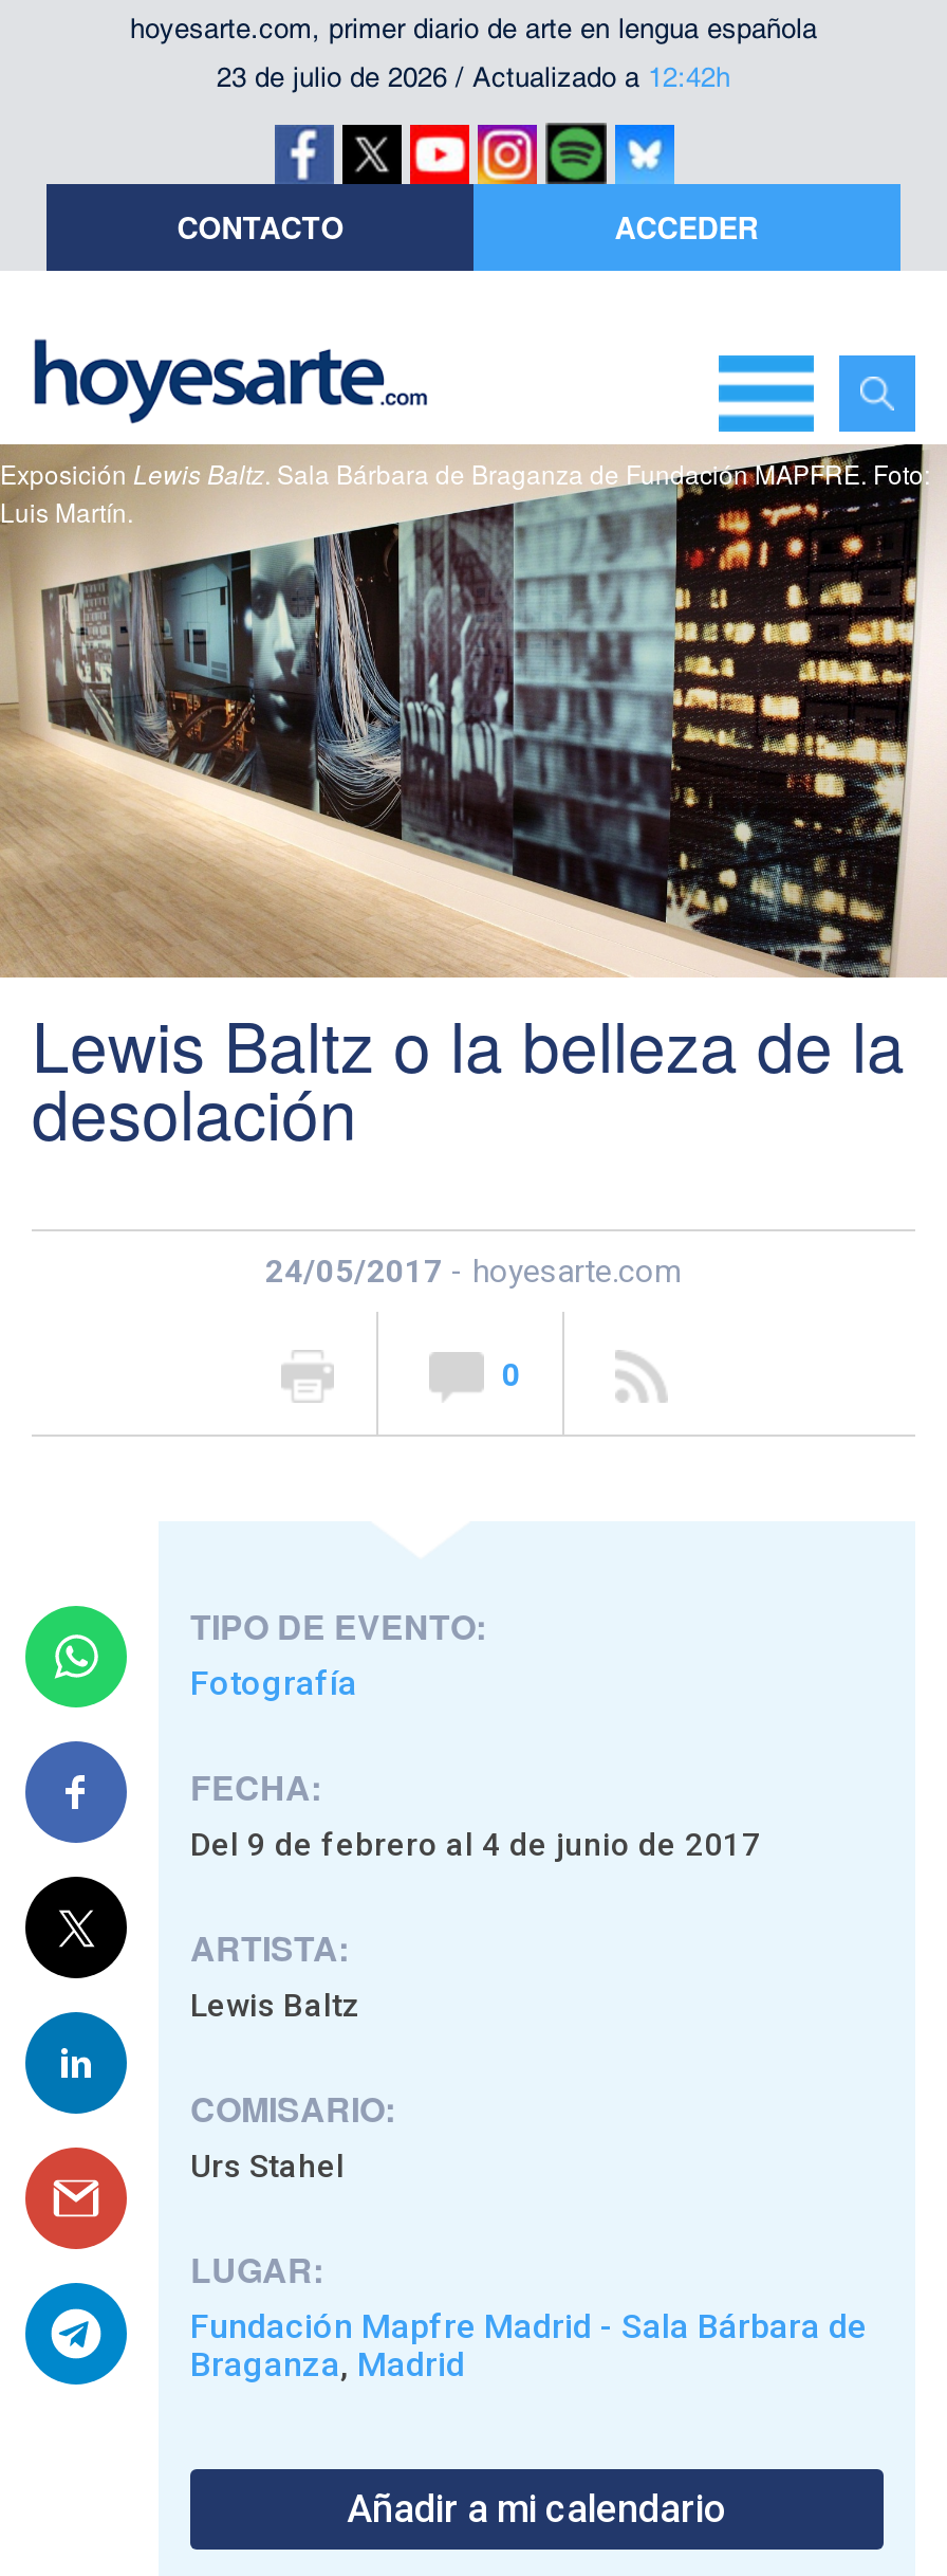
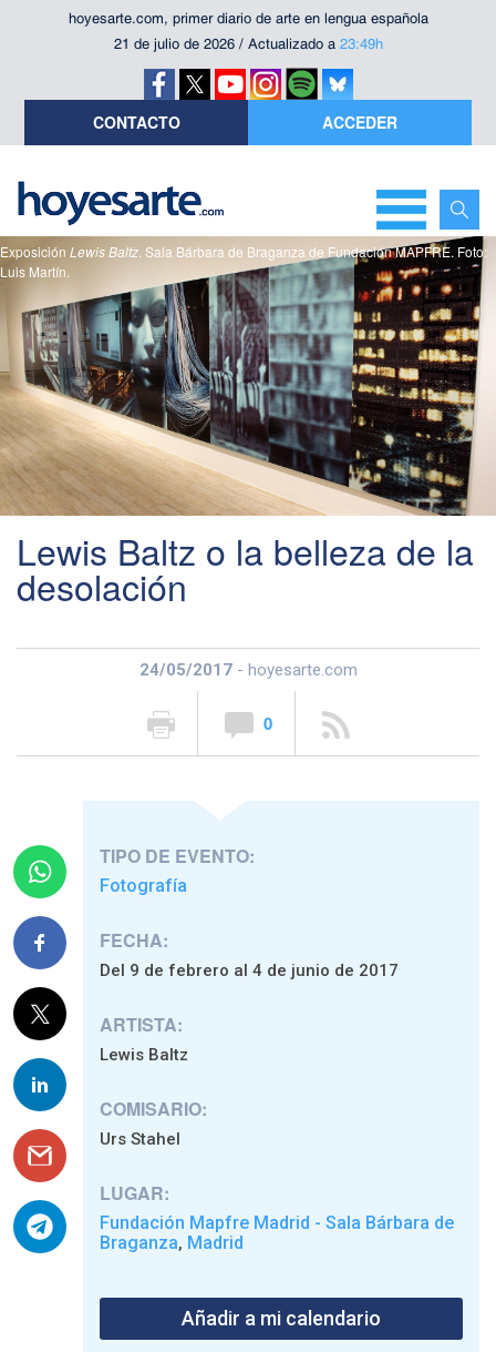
[217,61,730,93] 23 de julio de 2026 / Actualizado a 12:42h -> [113,35,383,52] 21 de julio de 2026 / Actualizado a 23:49h

